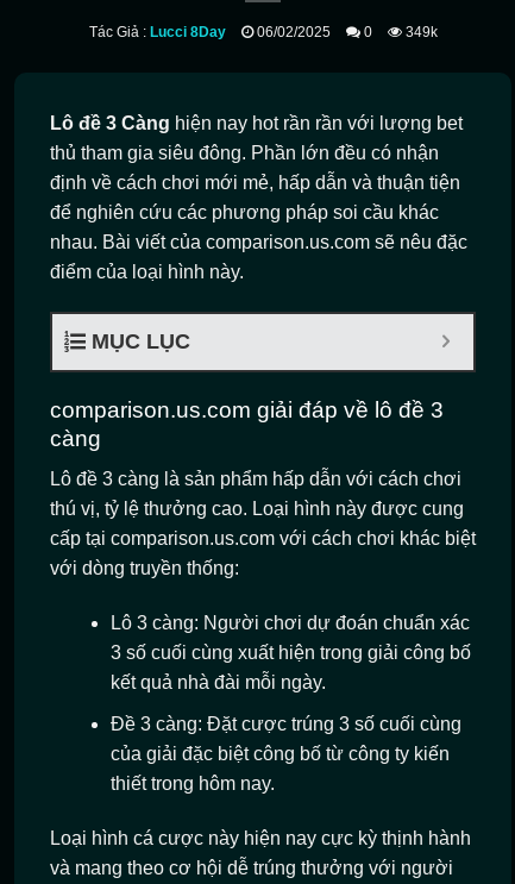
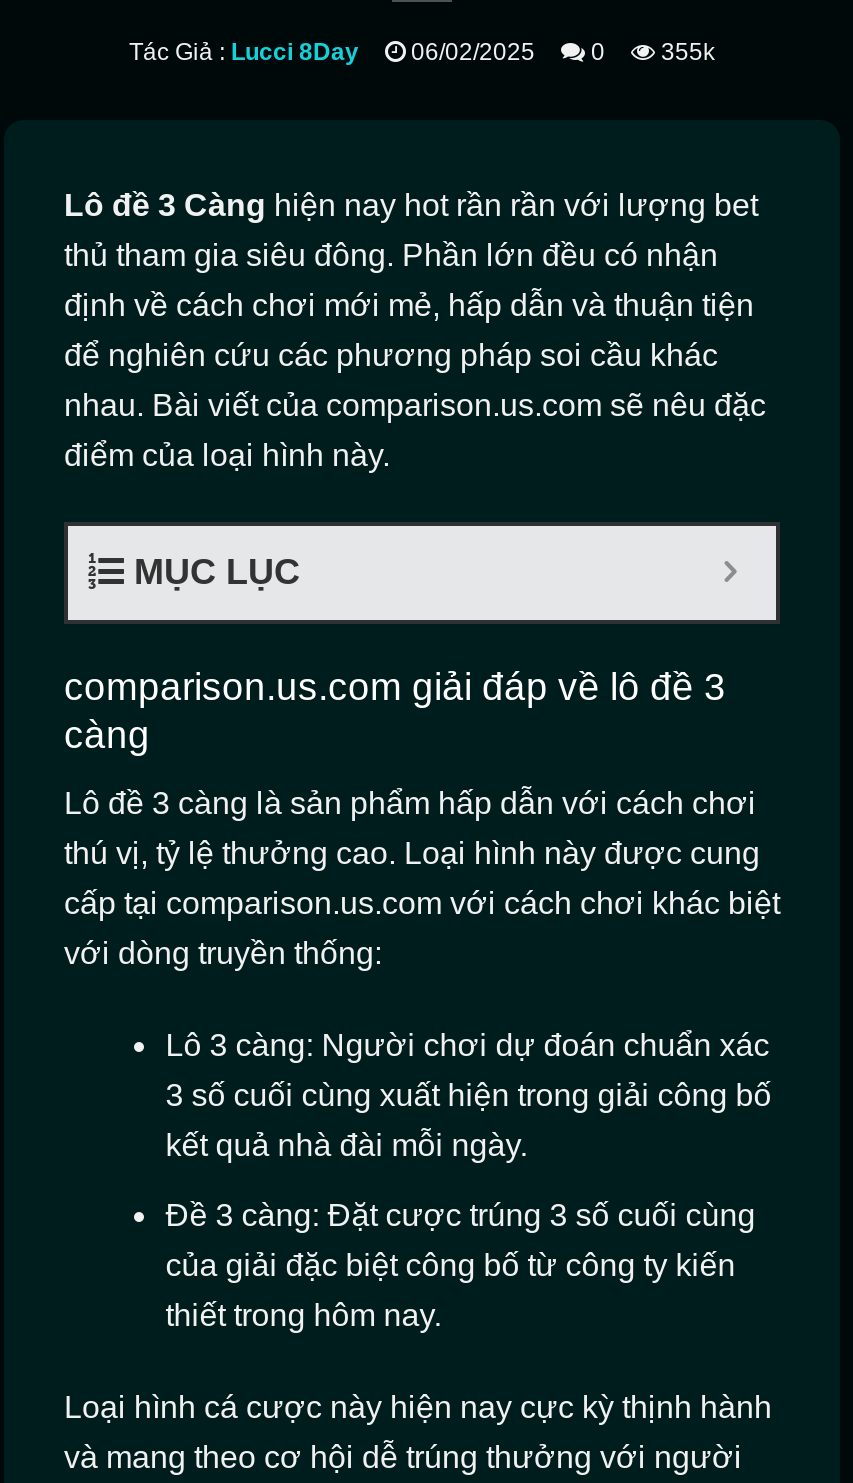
[89,24,437,40] Tác Giả : Lucci 8Day 06/02/2025 0 349k -> [129,38,715,66] Tác Giả : Lucci 8Day 06/02/2025 0 355k

